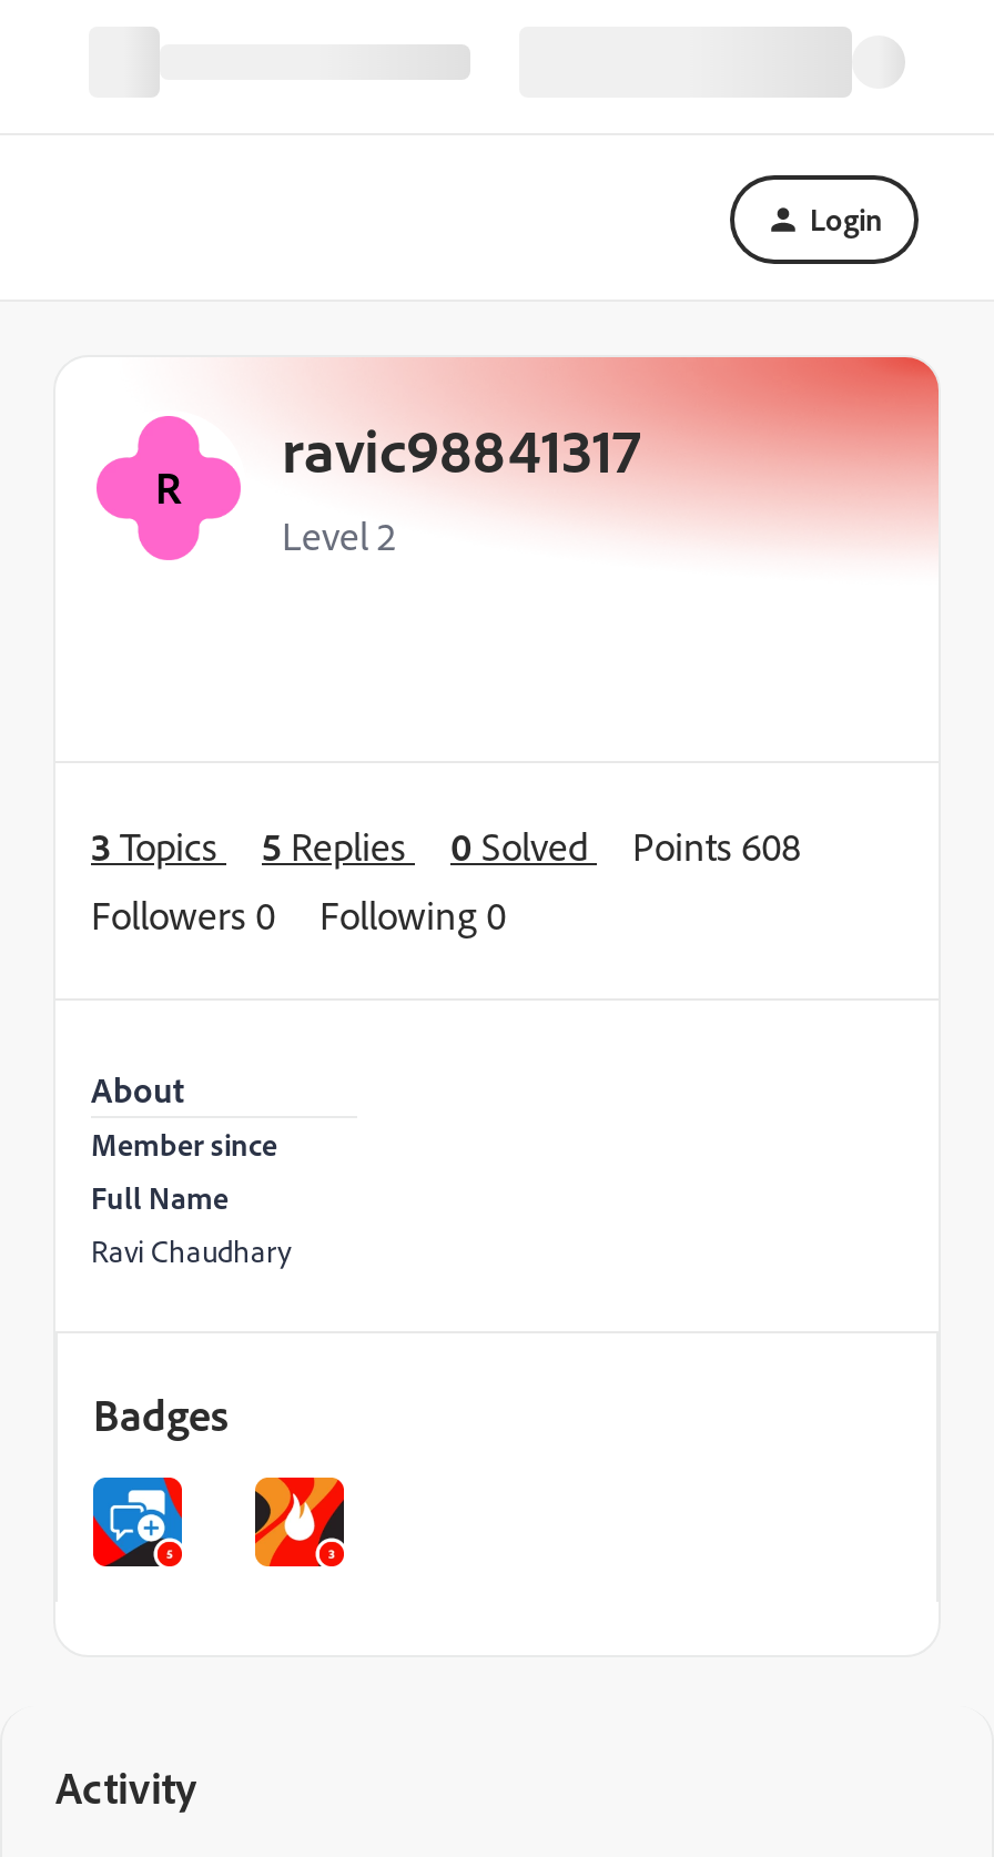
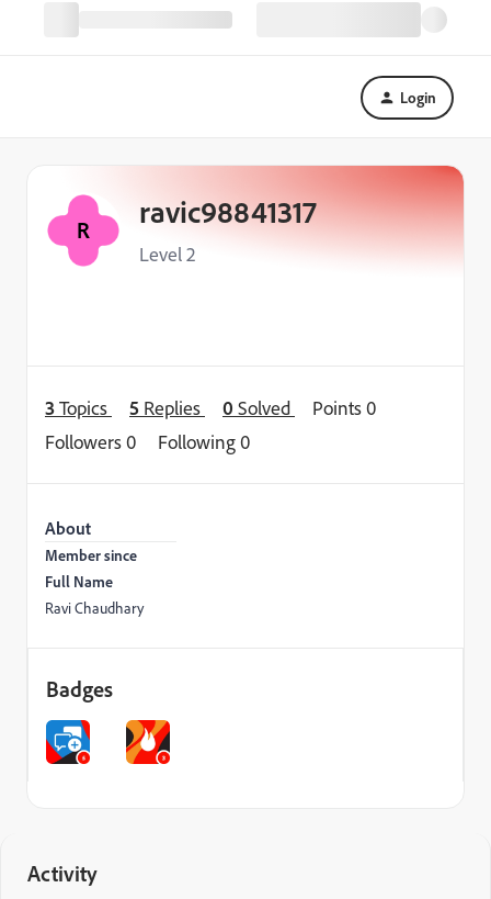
[91,821,801,872] 3 Topics 5 Replies 0 Solved Points 608 -> [45,395,376,419] 3 Topics 5 Replies 0 Solved Points 0

